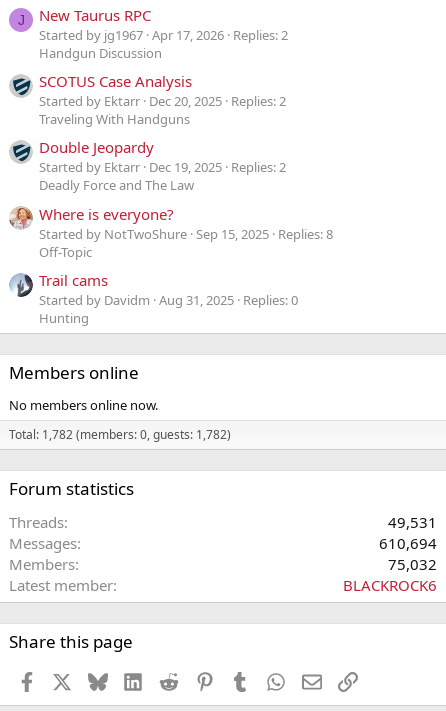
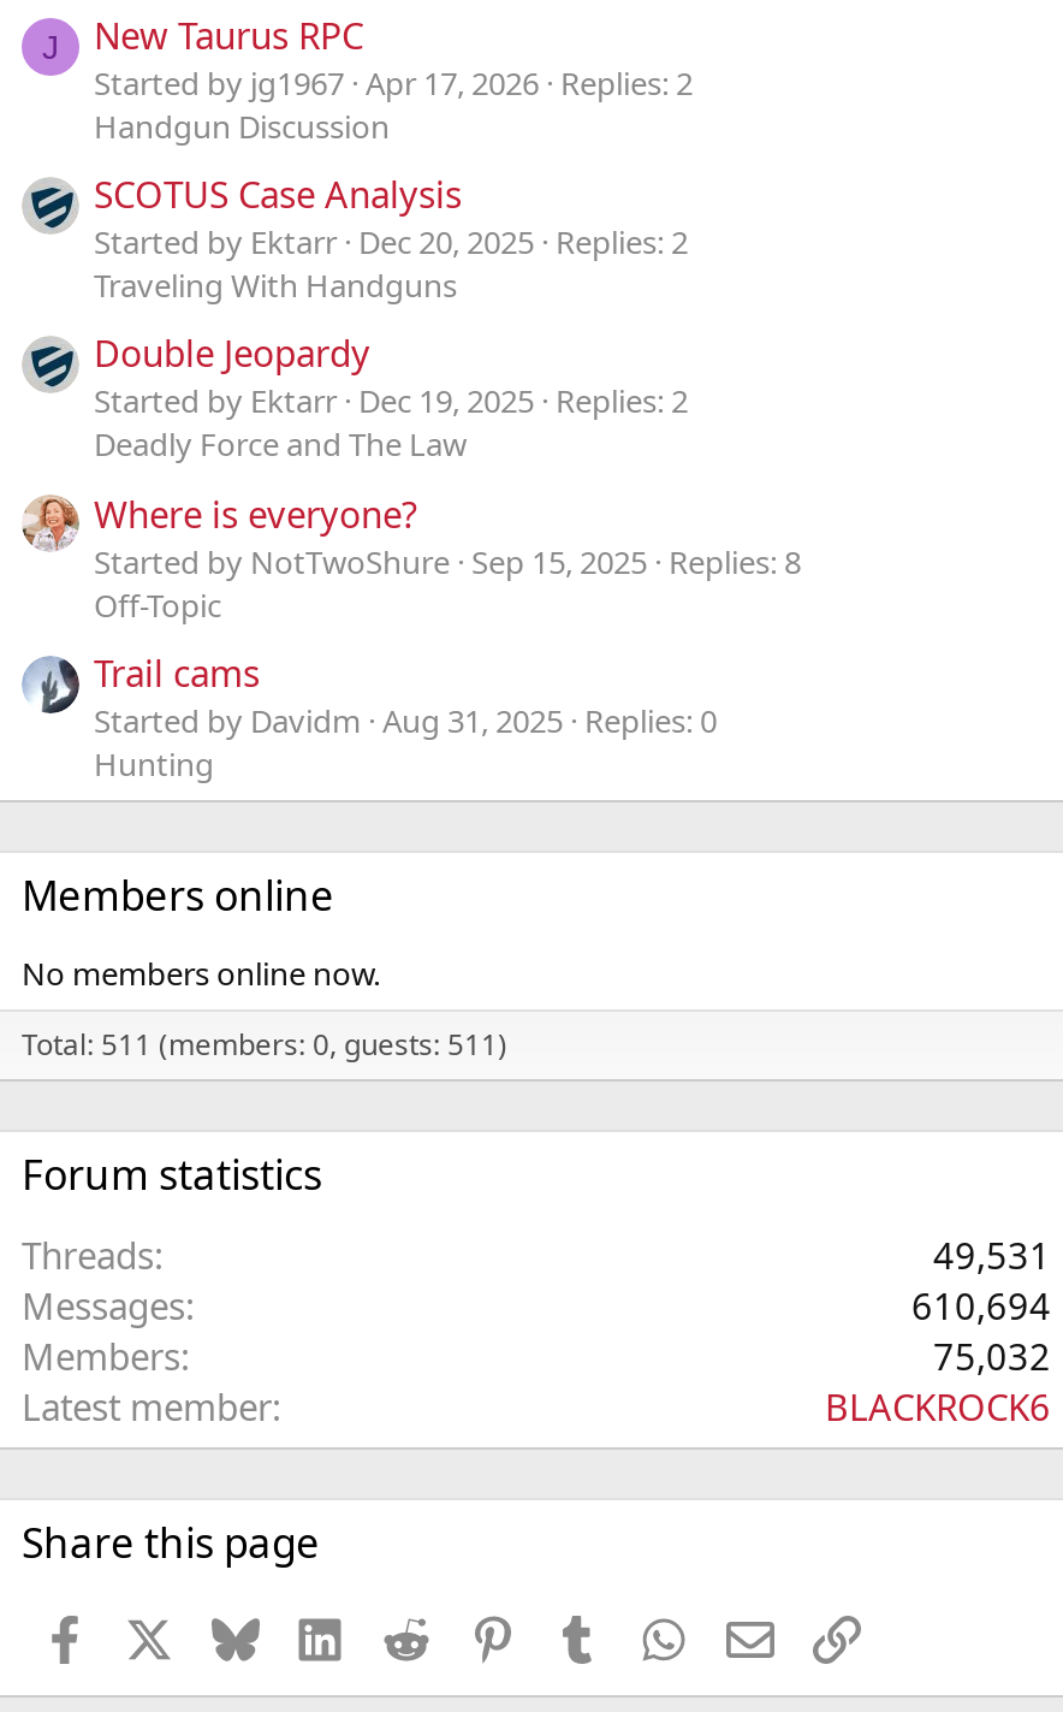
[9,426,231,443] Total: 1,782 (members: 0, guests: 1,782) -> [22,1024,507,1065] Total: 511 (members: 0, guests: 511)

